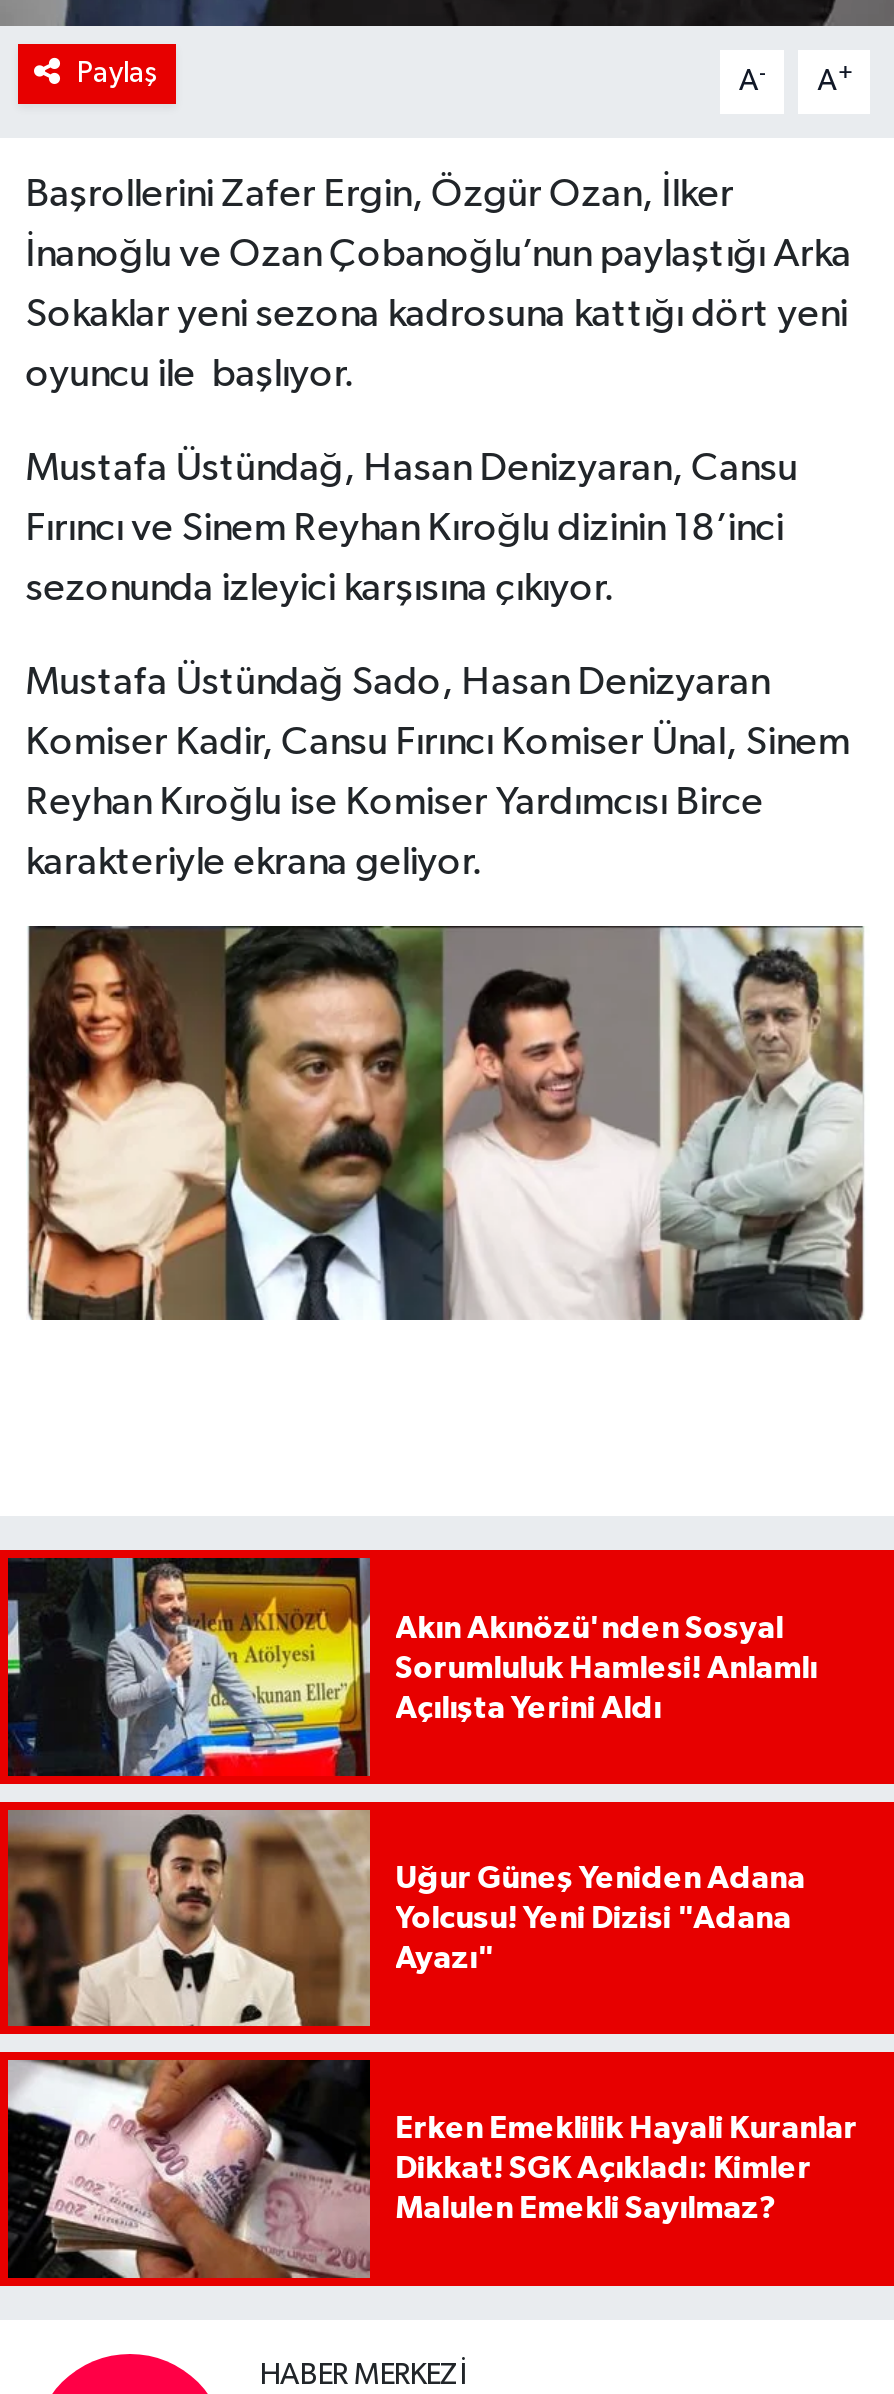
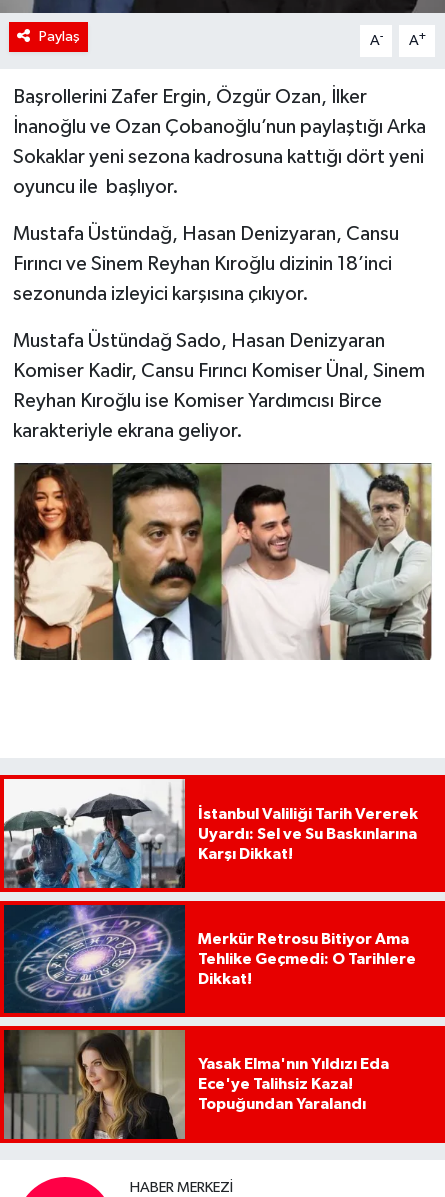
[6,1556,817,1778] [image] | Akın Akınözü'nden Sosyal | Sorumluluk Hamlesi! Anlamlı | Açılışta Yerini Aldı -> [3,778,418,889] [image] | İstanbul Valiliği Tarih Vererek | Uyardı: Sel ve Su Baskınlarına | Karşı Dikkat!
[6,1808,805,2028] [image] | Uğur Güneş Yeniden Adana | Yolcusu! Yeni Dizisi "Adana | Ayazı" -> [3,904,416,1014] [image] | Merkür Retrosu Bitiyor Ama | Tehlike Geçmedi: O Tarihlere | Dikkat!
[6,2058,857,2280] [image] | Erken Emeklilik Hayali Kuranlar | Dikkat! SGK Açıkladı: Kimler | Malulen Emekli Sayılmaz? -> [3,1029,389,1140] [image] | Yasak Elma'nın Yıldızı Eda | Ece'ye Talihsiz Kaza! | Topuğundan Yaralandı

